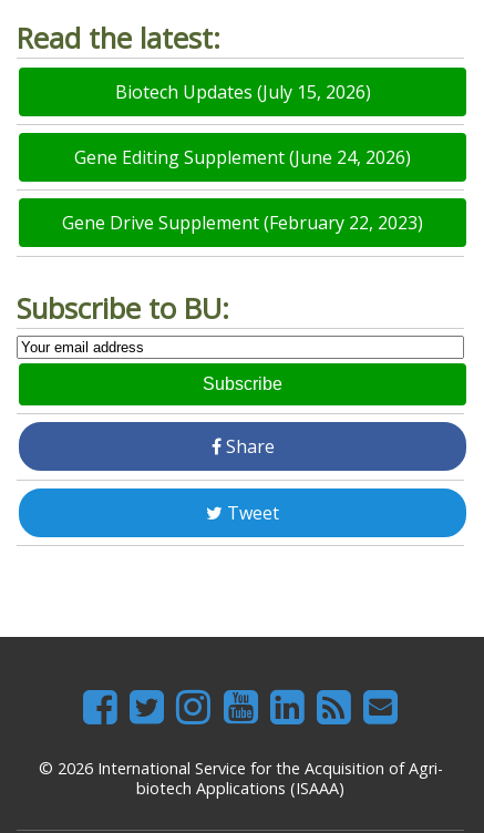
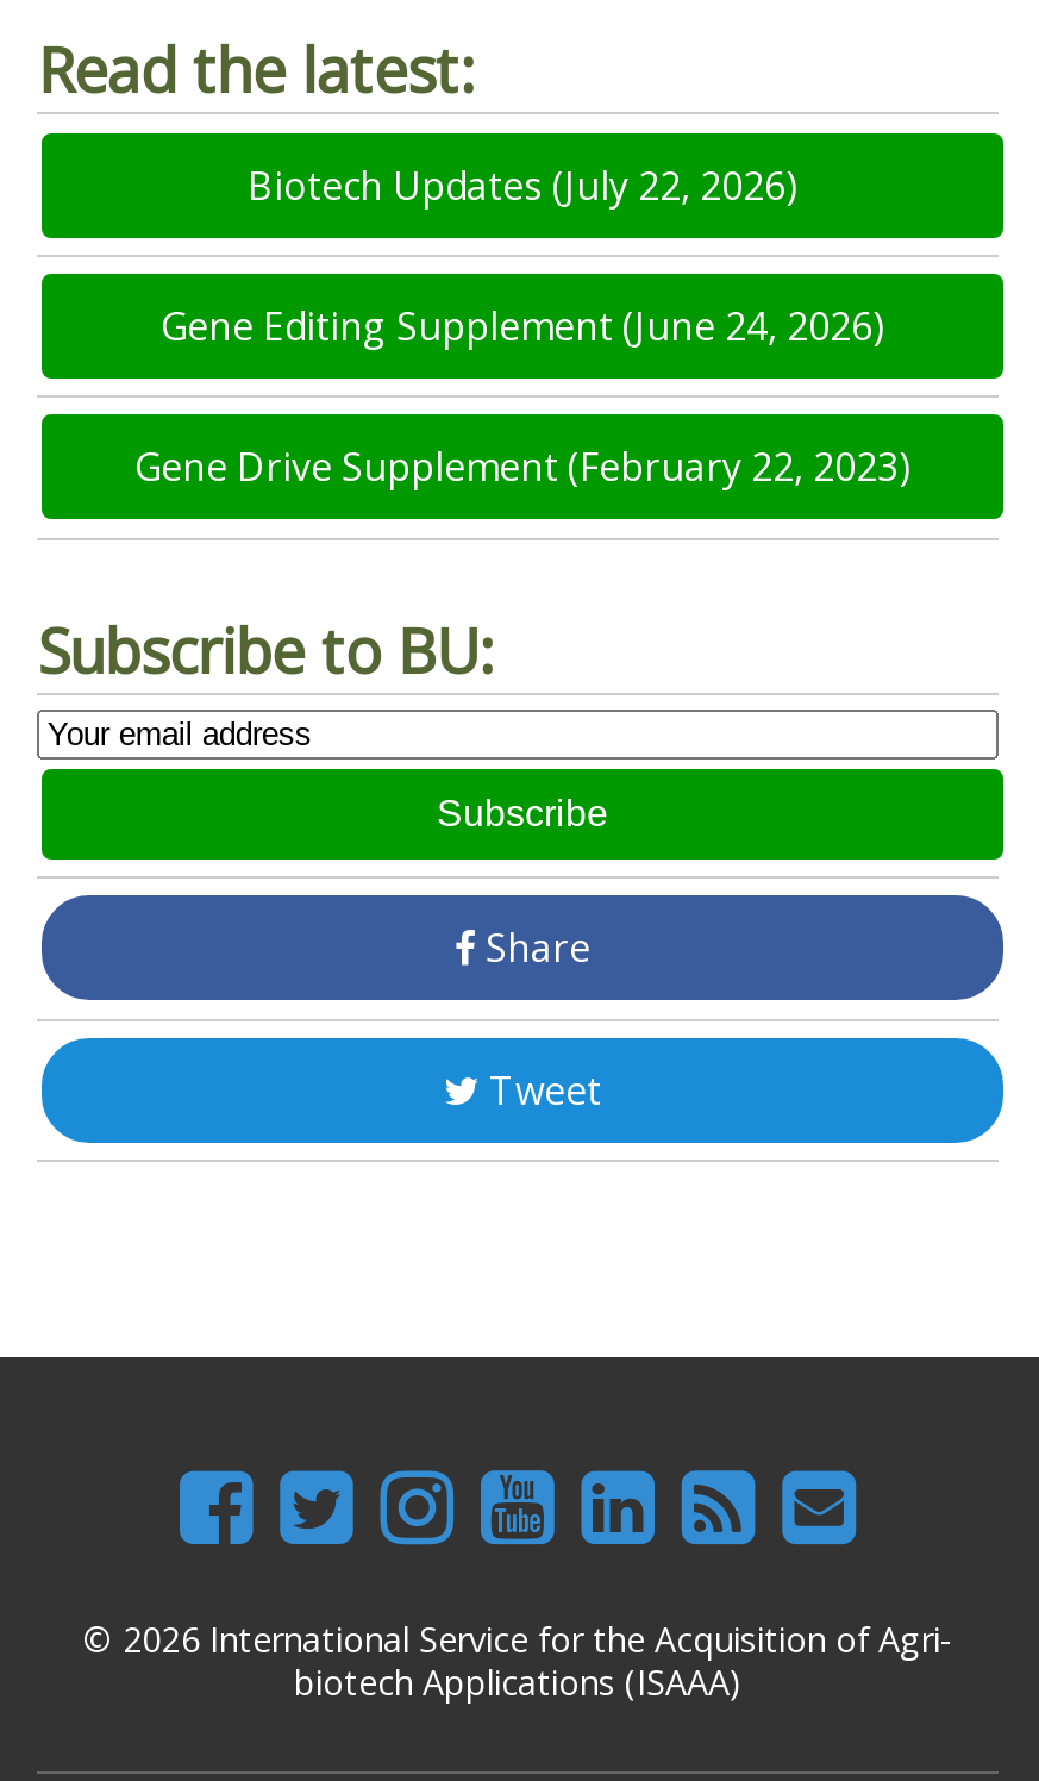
[115,79,370,104] Biotech Updates (July 15, 2026) -> [248,159,797,211] Biotech Updates (July 22, 2026)

